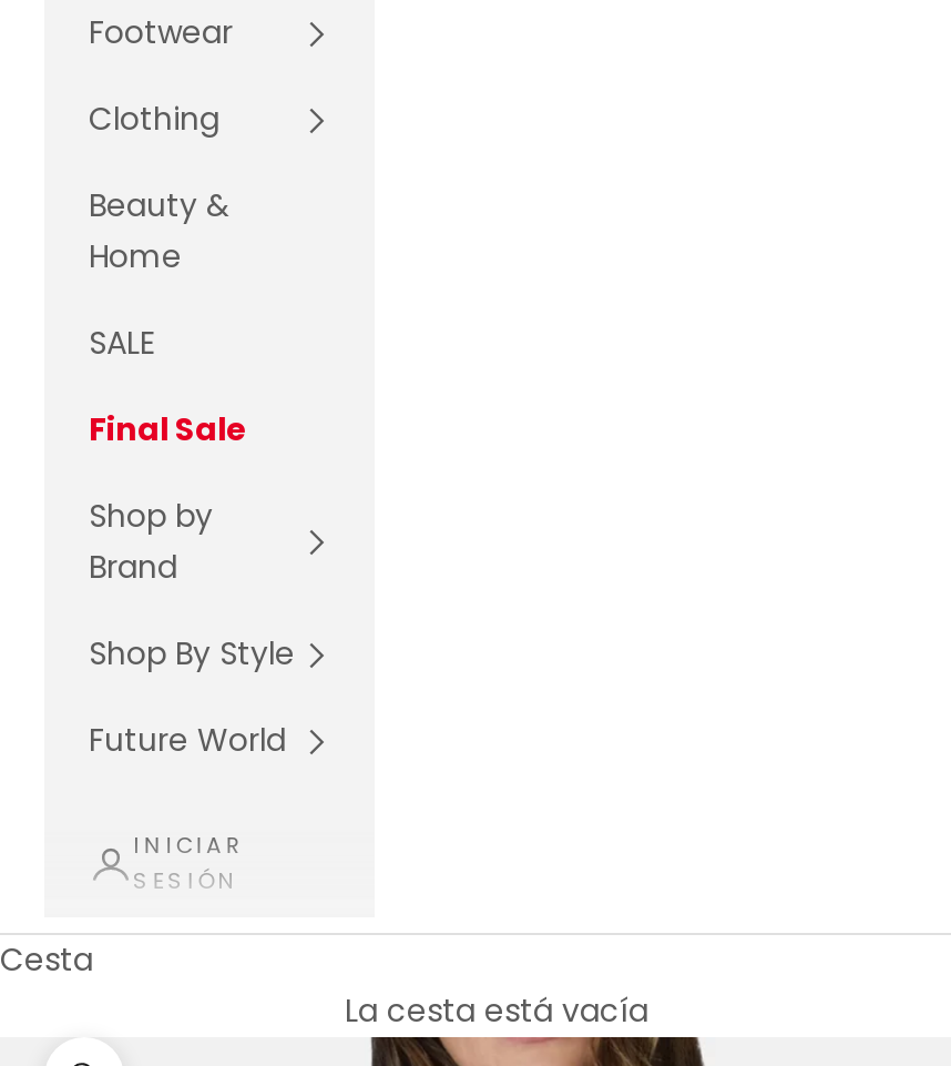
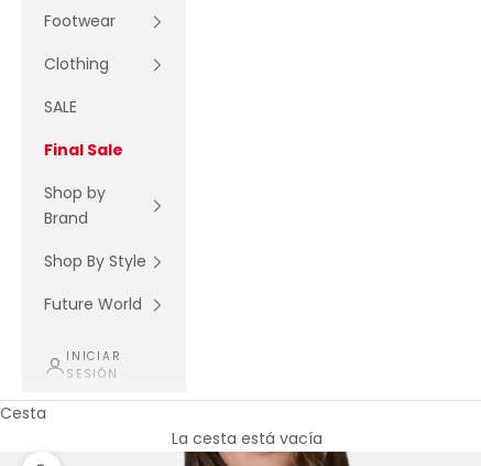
[89,183,231,278] Beauty & | Home -> none

